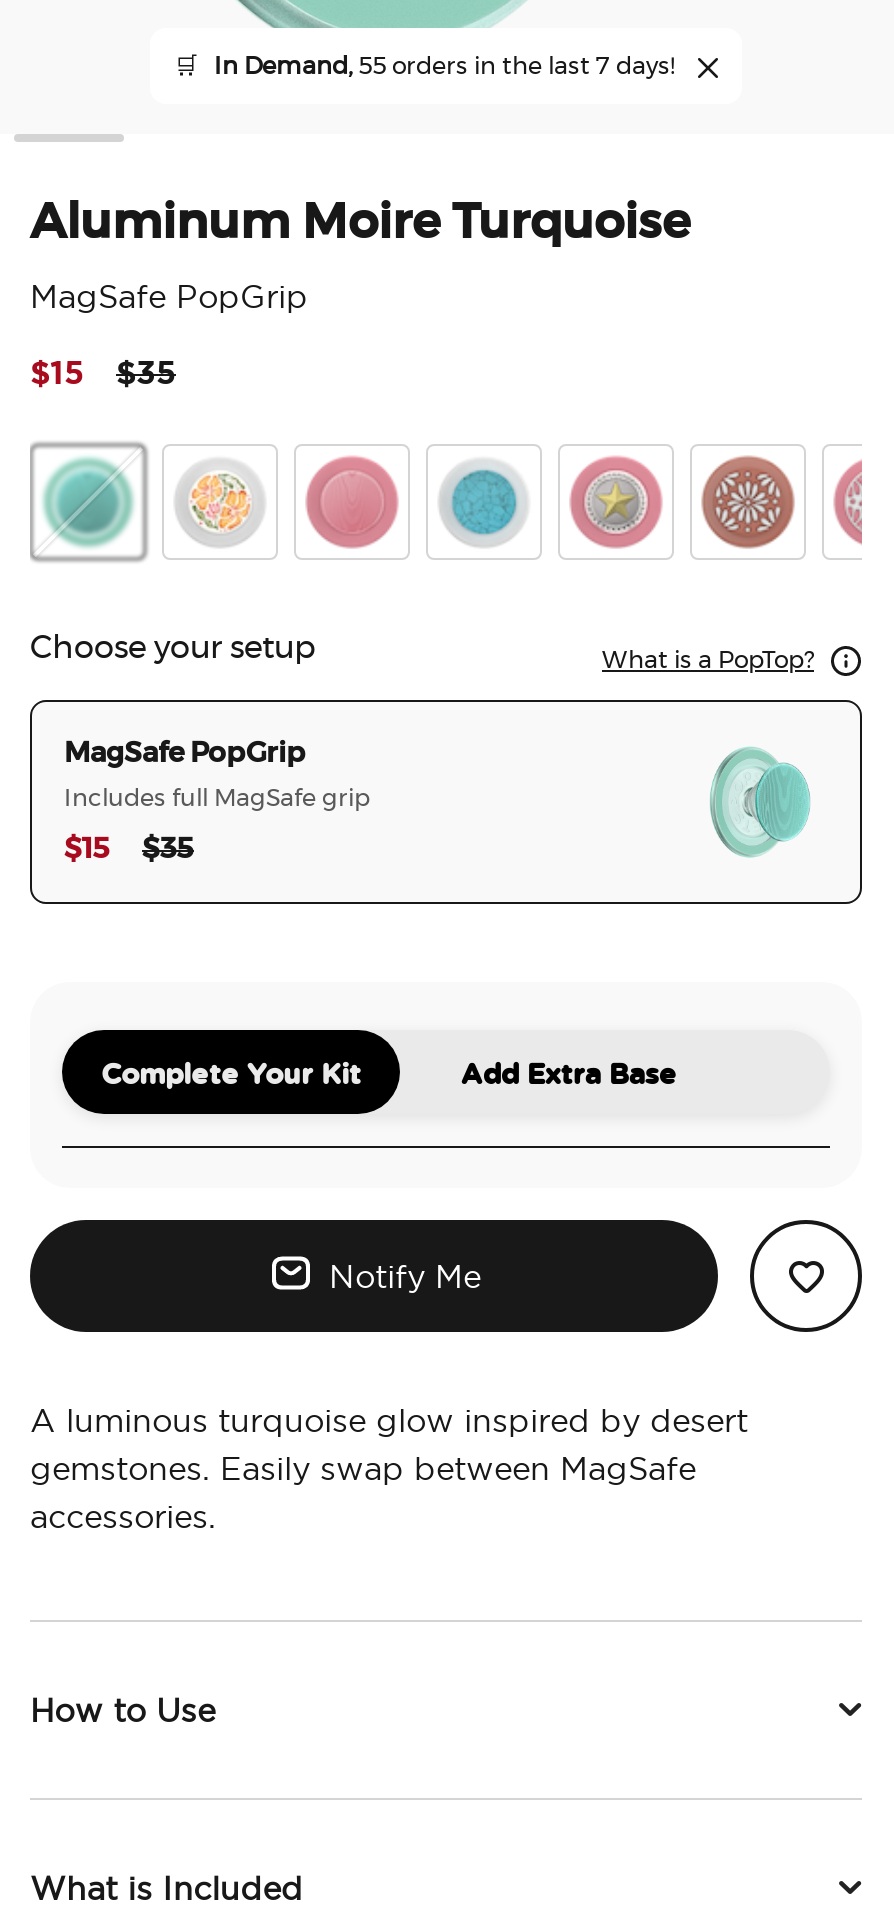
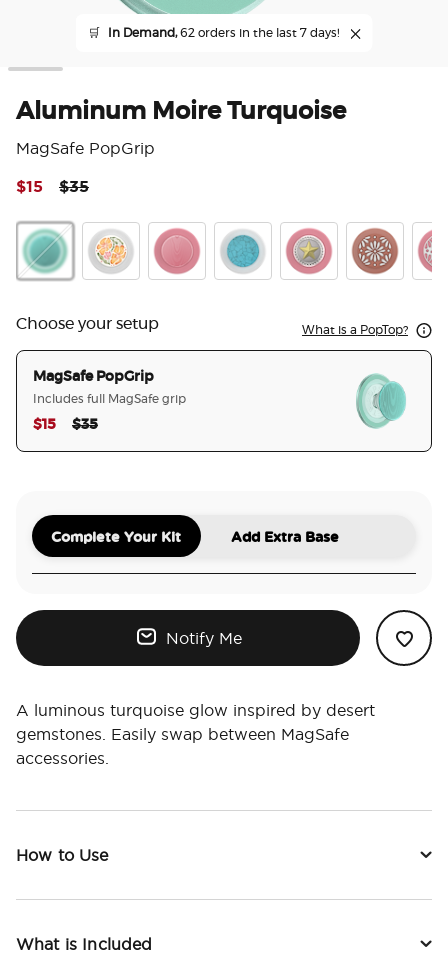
[214,54,674,78] In Demand, 55 orders in the last 7 days! -> [107,27,338,39] In Demand, 62 orders in the last 7 days!

